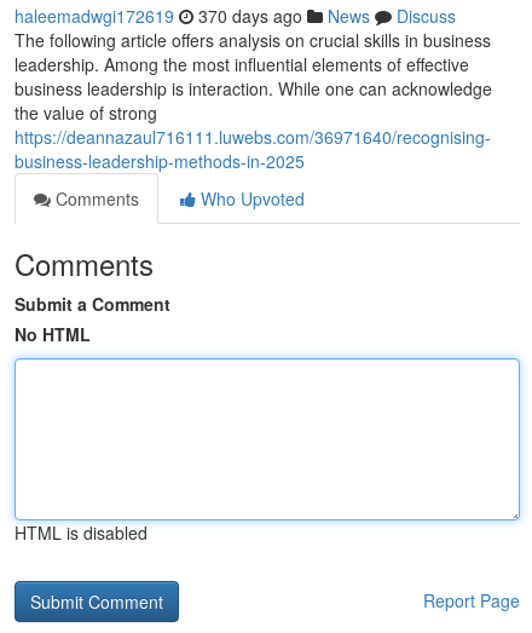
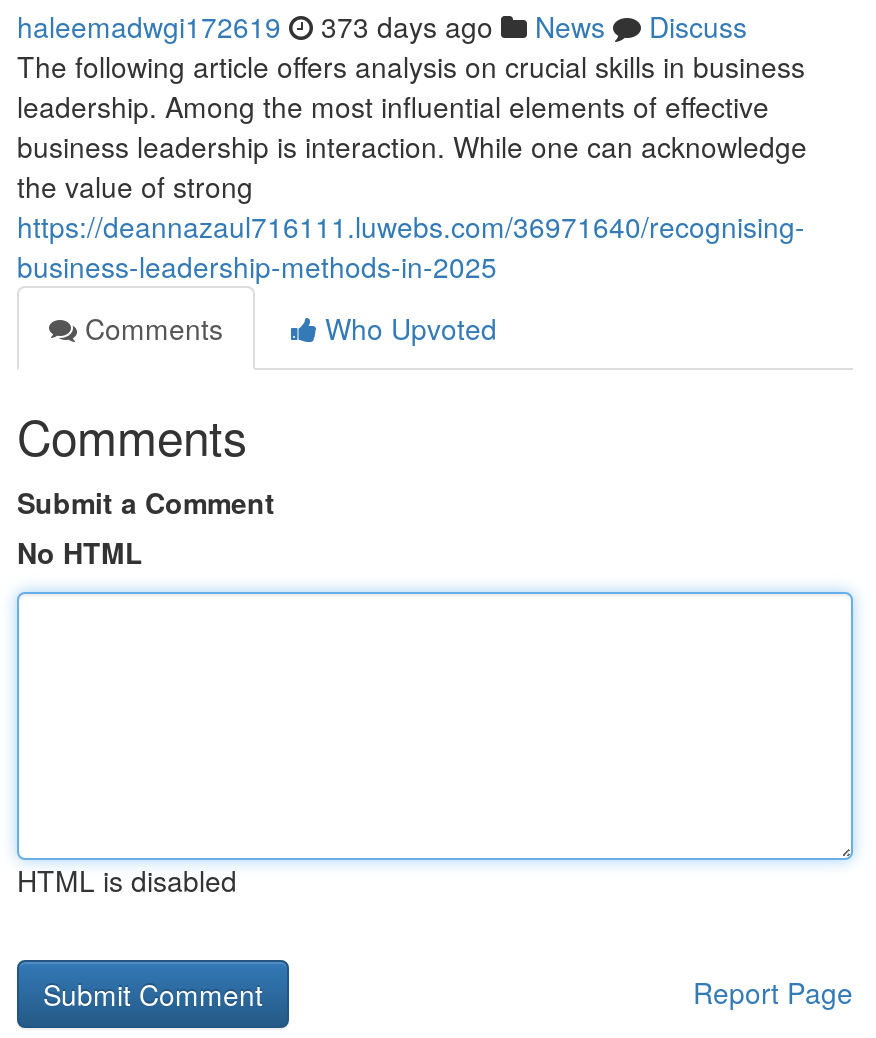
[15,4,456,28] haleemadwgi172619 370 days ago News Discuss -> [17,6,747,46] haleemadwgi172619 373 days ago News Discuss

